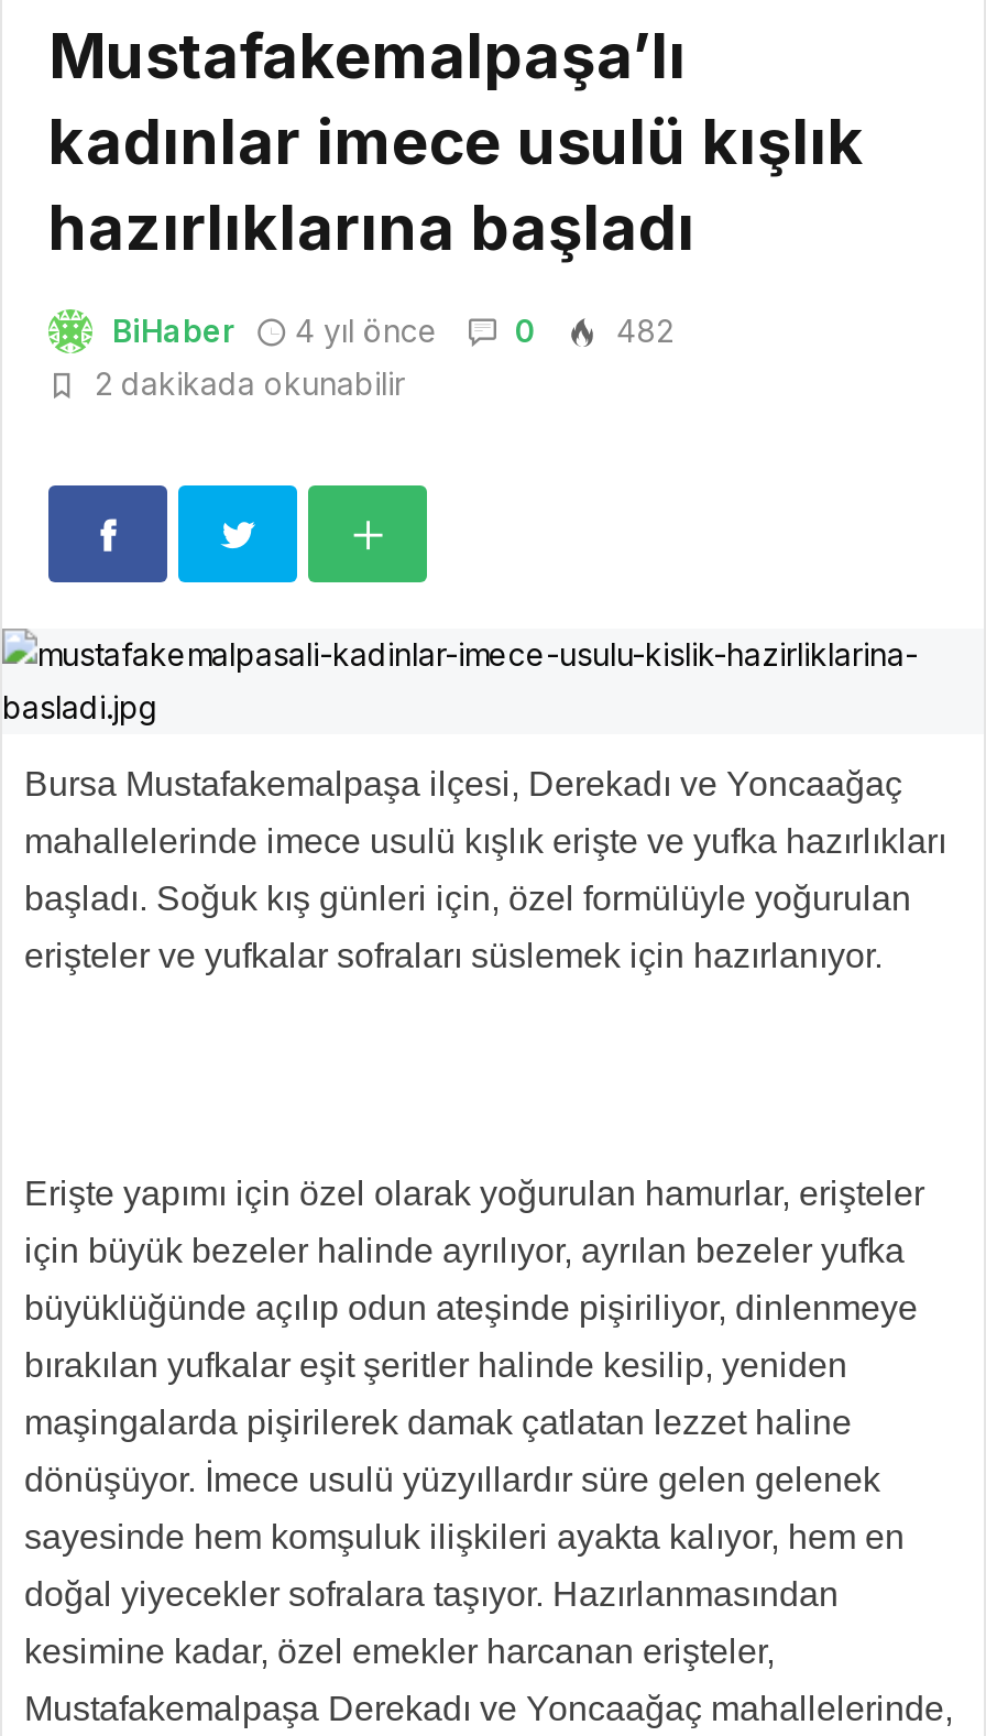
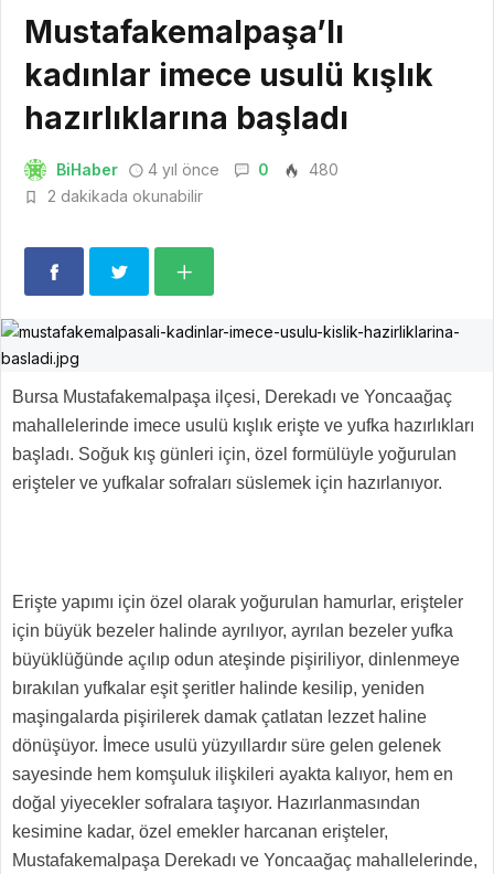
[515,311,673,348] 0 482 -> [258,160,339,178] 0 480

